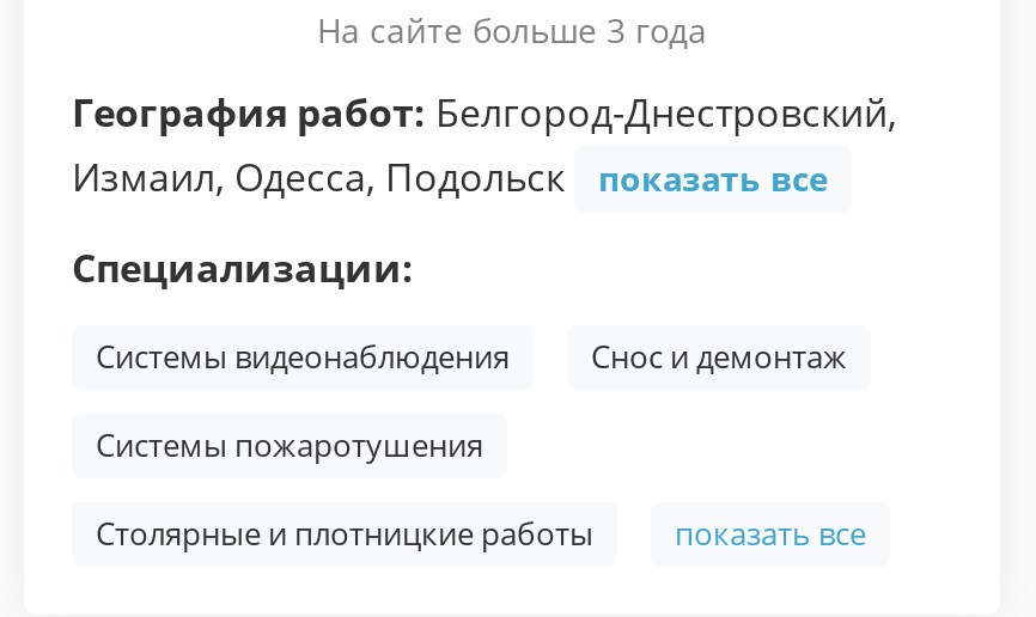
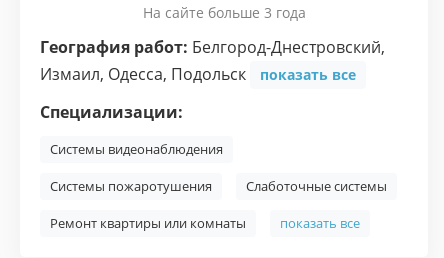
[591,335,847,378] Снос и демонтаж -> none
[96,512,593,555] Столярные и плотницкие работы -> [50,177,387,232] Слаботочные системы | Ремонт квартиры или комнаты

